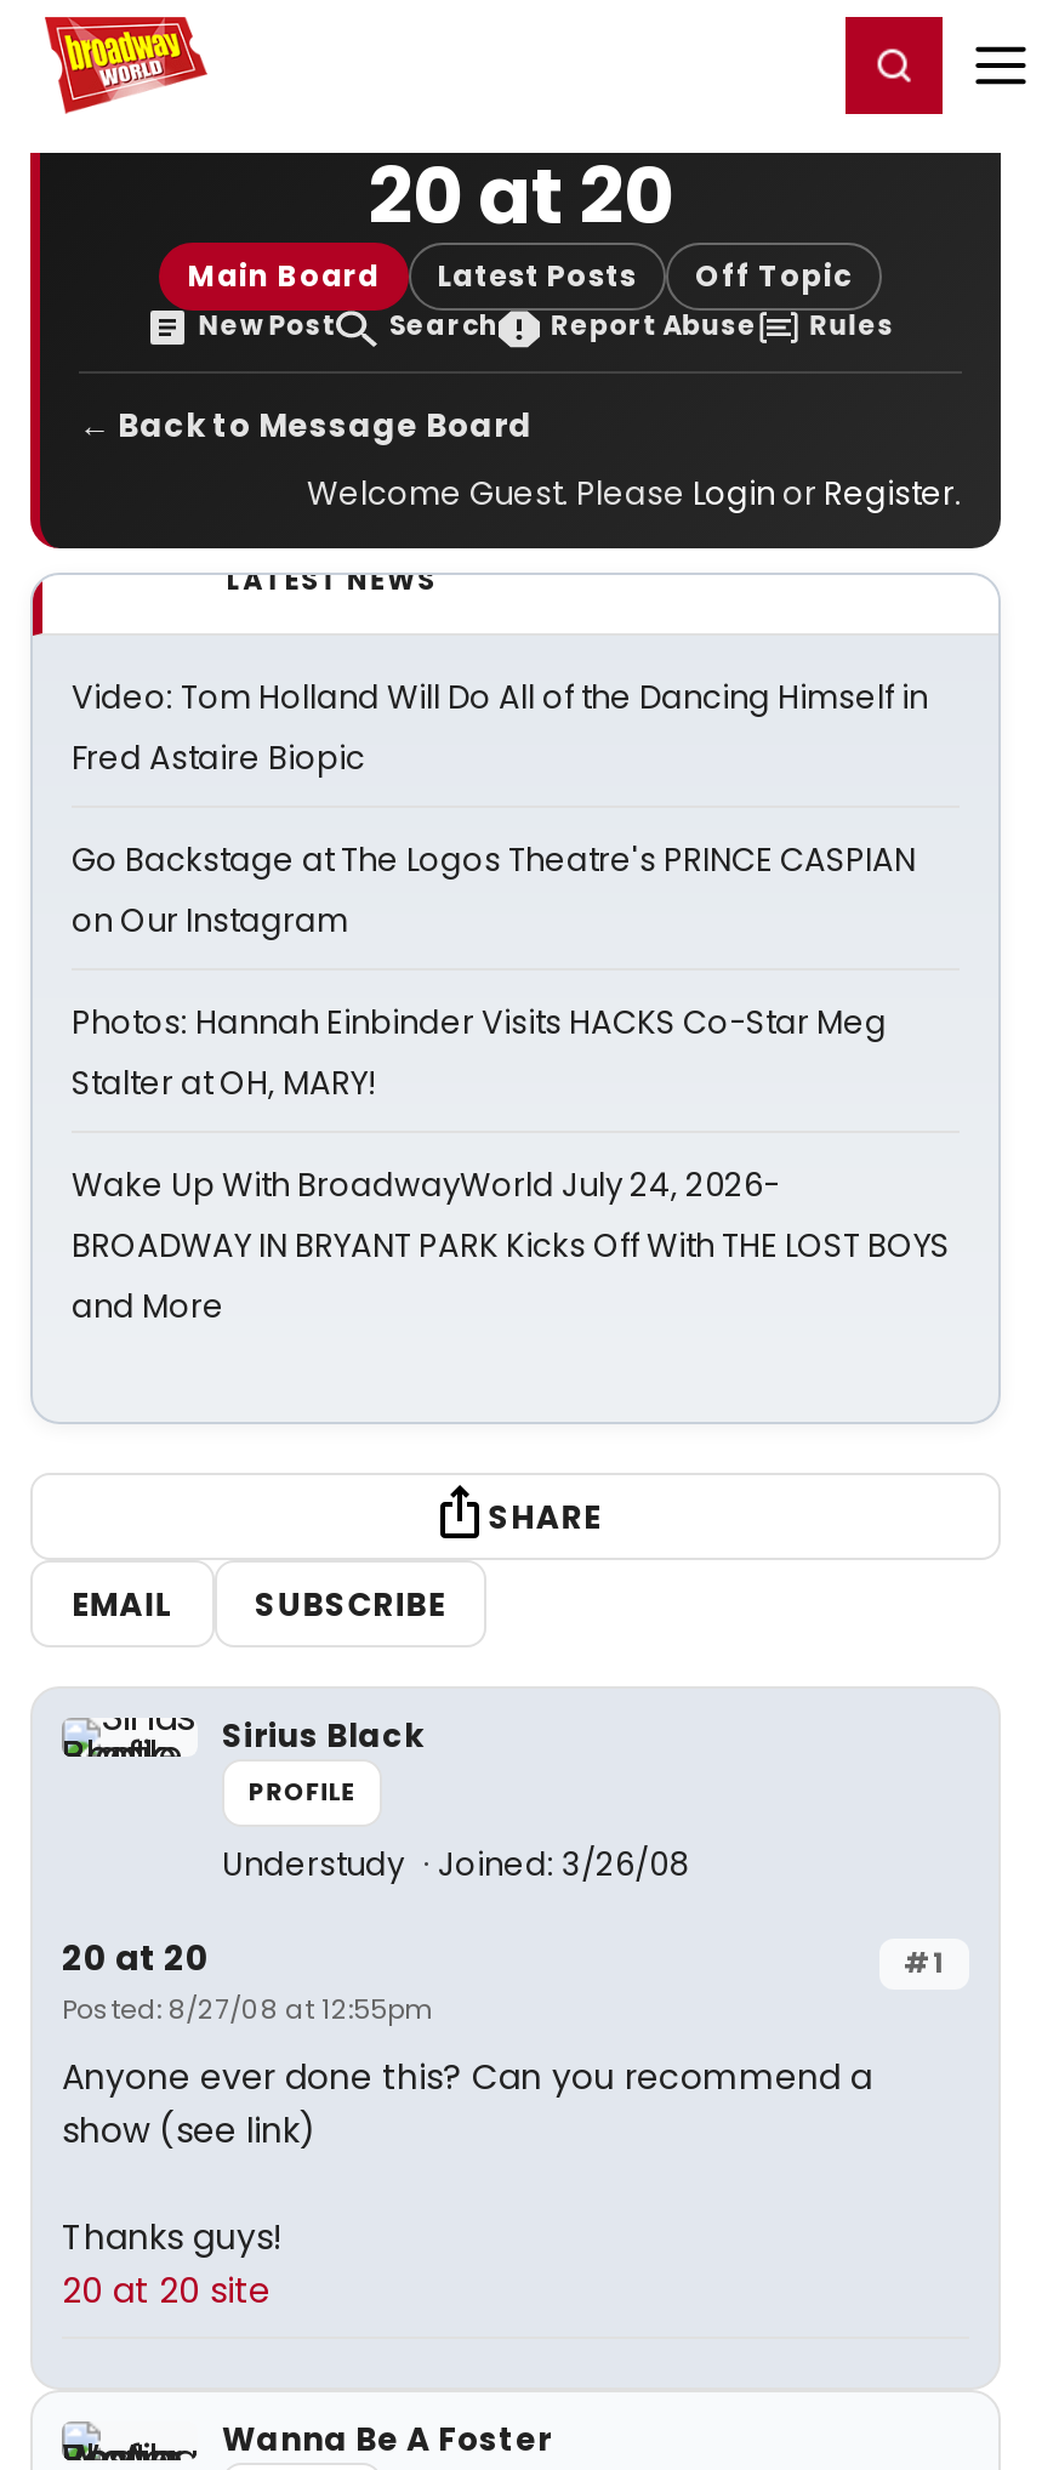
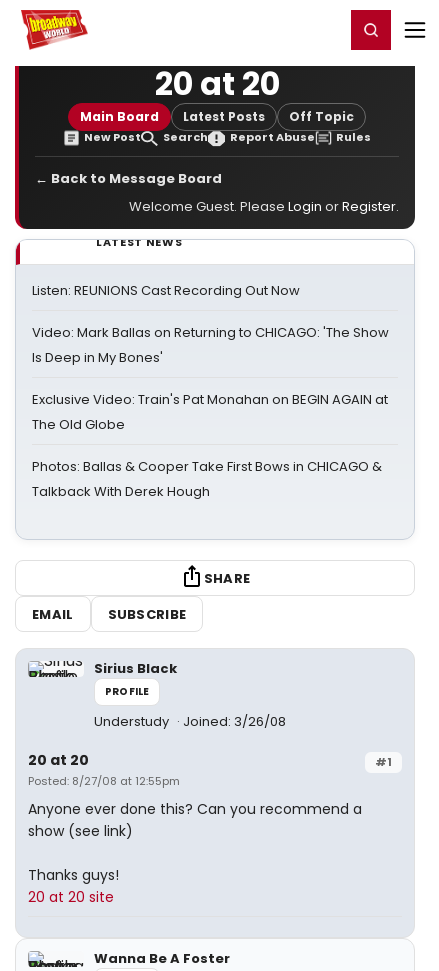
[72,675,928,781] Video: Tom Holland Will Do All of the Dancing Himself in | Fred Astaire Biopic -> [32,281,300,300] Listen: REUNIONS Cast Recording Out Now
[72,837,916,944] Go Backstage at The Logos Theatre's PRINCE CASPIAN | on Our Instagram -> [32,323,389,367] Video: Mark Ballas on Returning to CHICAGO: 'The Show | Is Deep in My Bones'
[72,1000,887,1106] Photos: Hannah Einbinder Visits HACKS Co-Star Meg | Stalter at OH, MARY! -> [32,390,388,434] Exclusive Video: Train's Pat Monahan on BEGIN AGAIN at | The Old Globe
[72,1162,950,1330] Wake Up With BroadwayWorld July 24, 2026- | BROADWAY IN BRYANT PARK Kicks Off With THE LOST BOYS | and More -> [32,457,382,501] Photos: Ballas & Cooper Take First Bows in CHICAGO & | Talkback With Derek Hough

